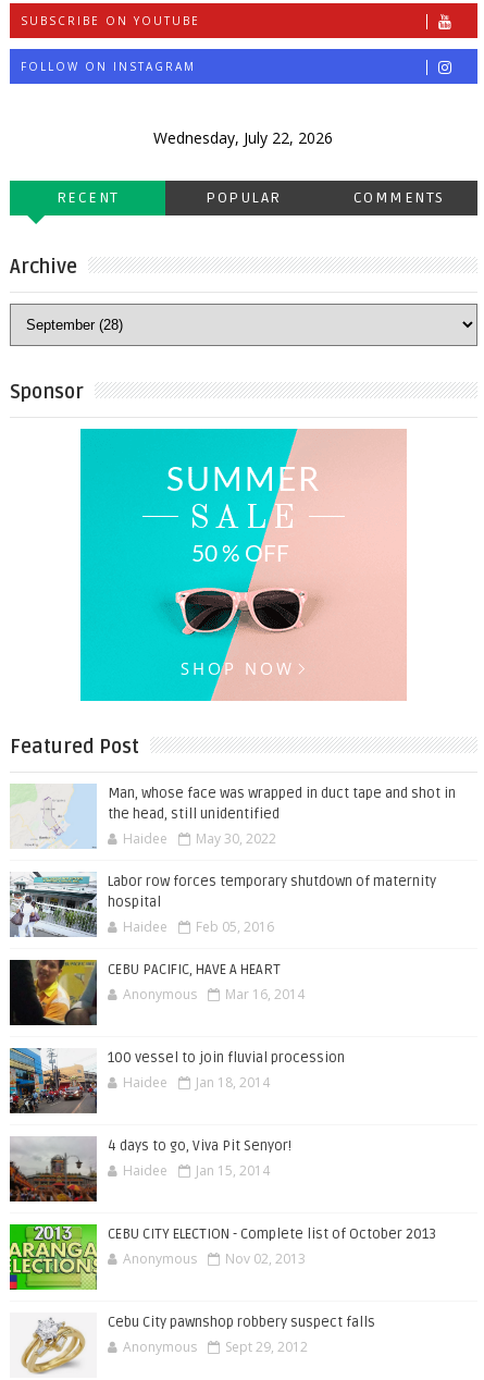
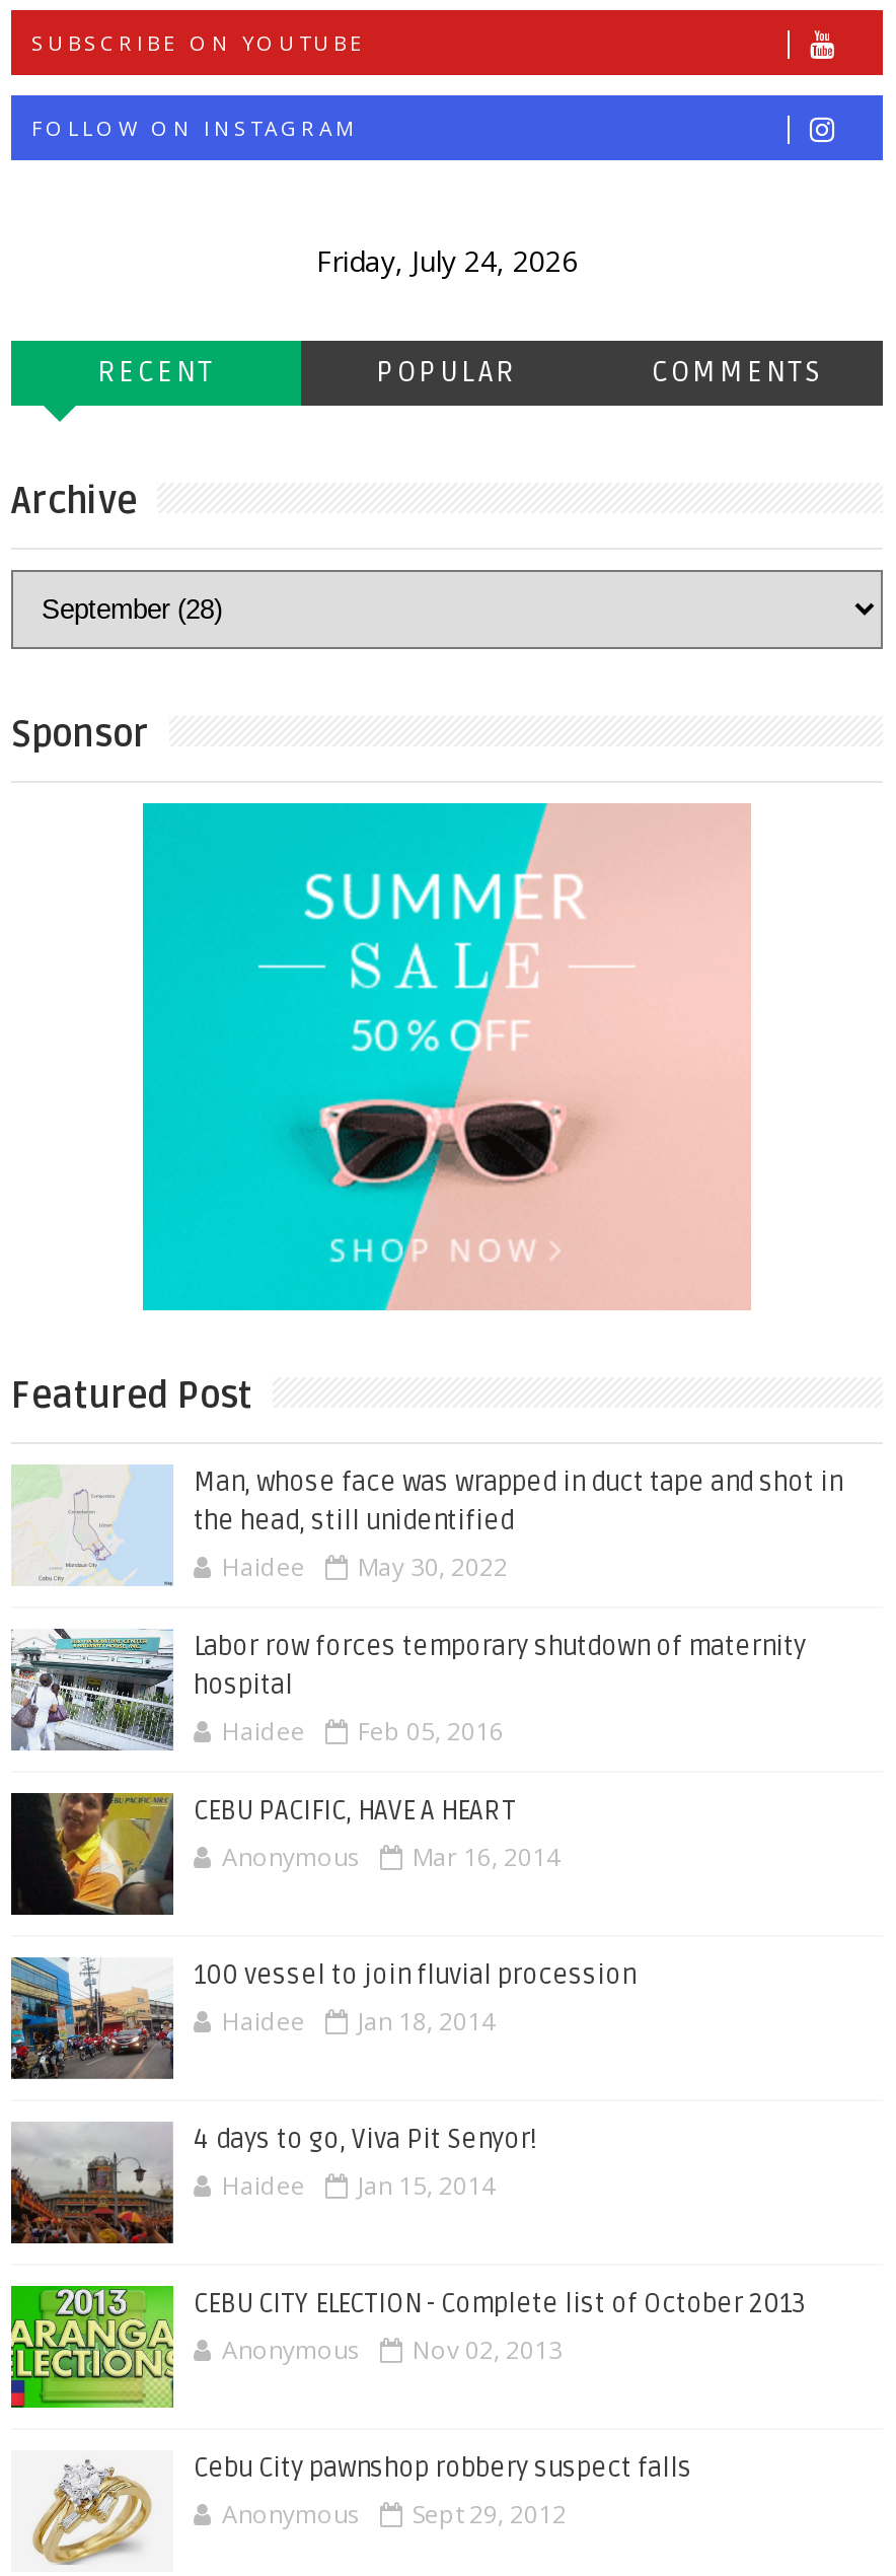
[154,128,333,148] Wednesday, July 22, 2026 -> [316,242,578,280] Friday, July 24, 2026

